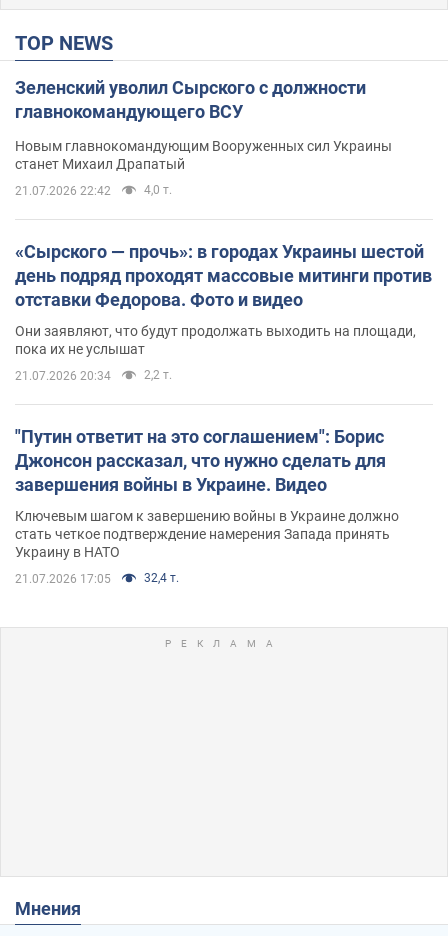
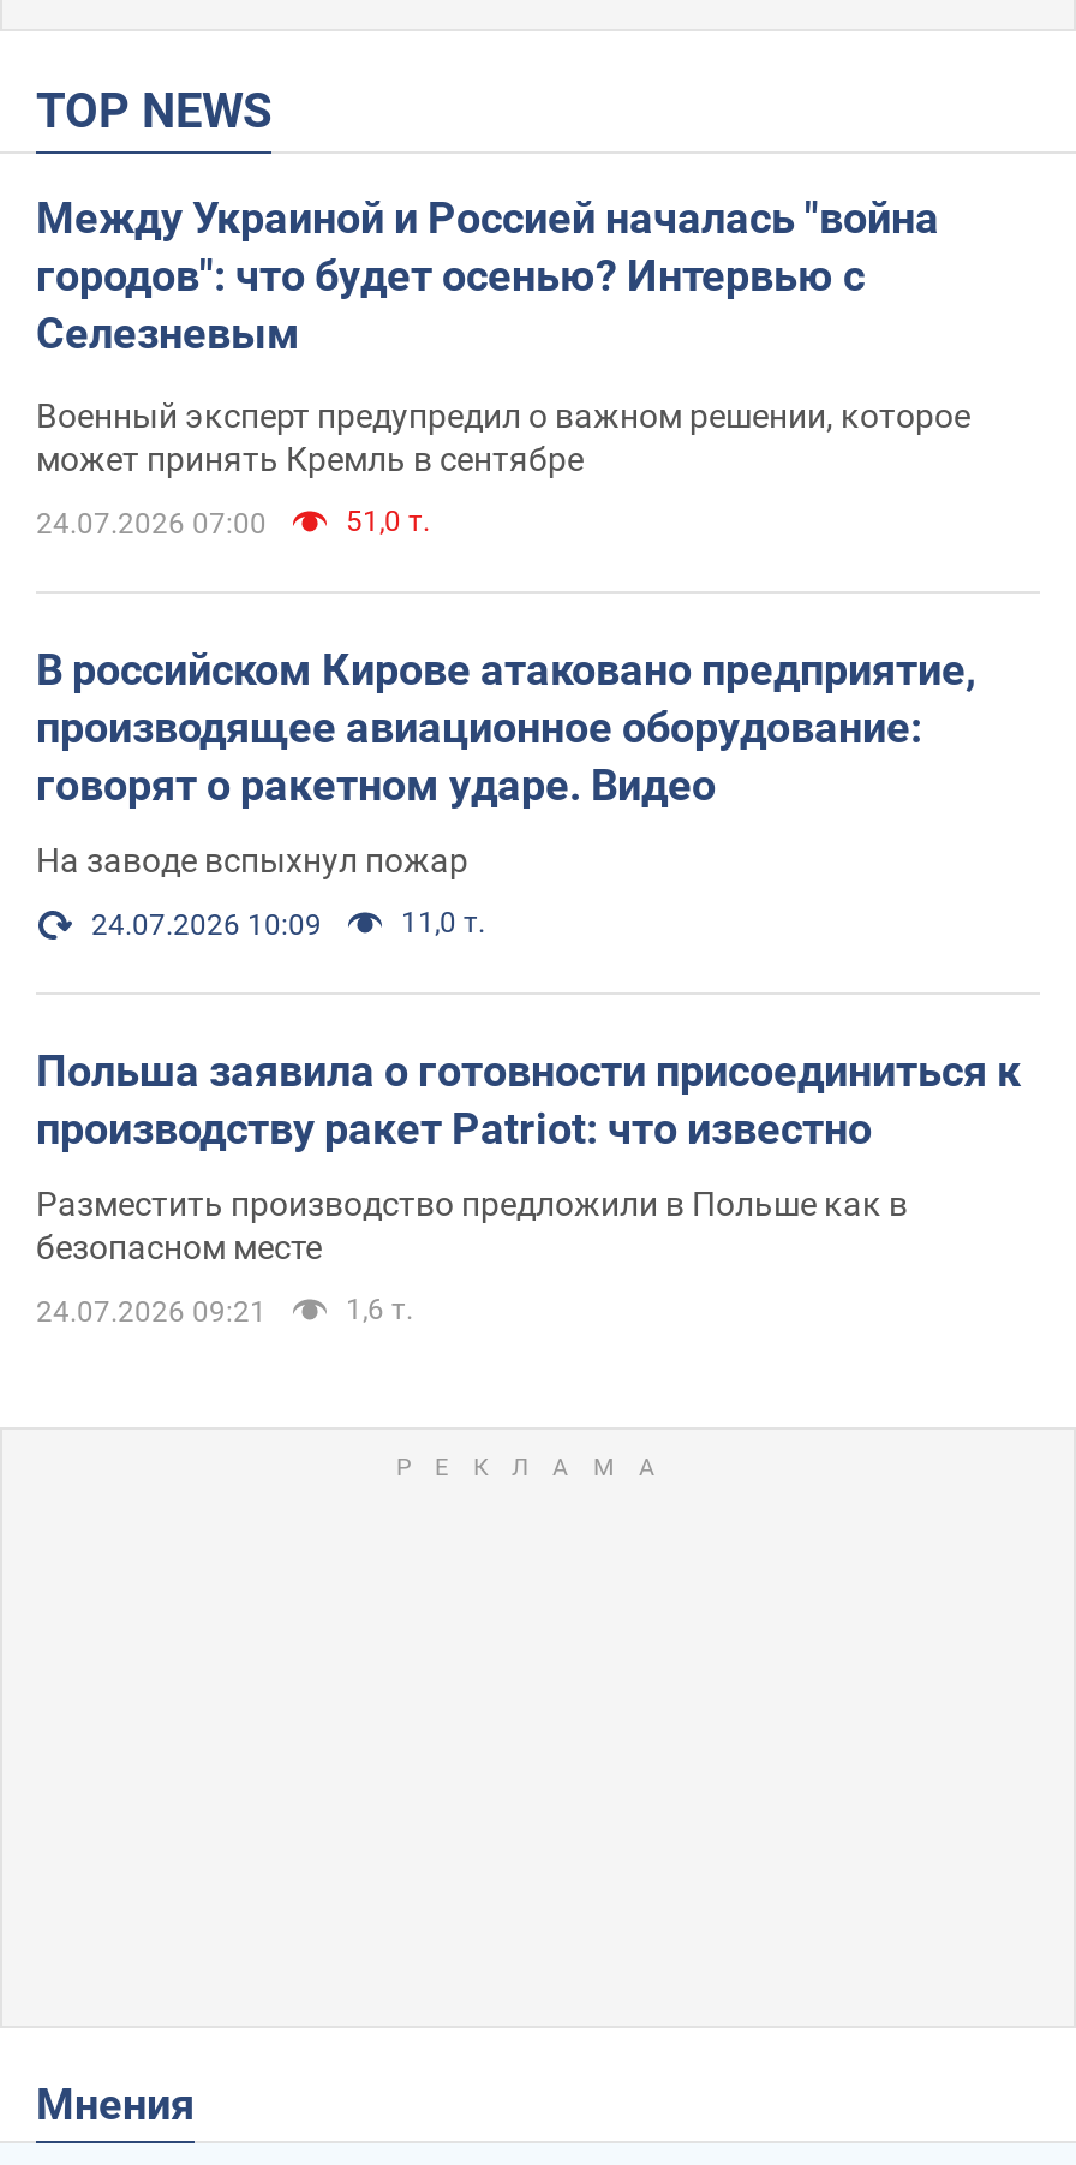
[15,77,366,122] Зеленский уволил Сырского с должности | главнокомандующего ВСУ -> [36,192,939,357] Между Украиной и Россией началась "война | городов": что будет осенью? Интервью с | Селезневым
[15,138,392,172] Новым главнокомандующим Вооруженных сил Украины | станет Михаил Драпатый -> [36,396,970,477] Военный эксперт предупредил о важном решении, которое | может принять Кремль в сентябре
[15,183,172,198] 21.07.2026 22:42 | 4,0 т. -> [36,504,430,540] 24.07.2026 07:00 | 51,0 т.
[15,241,432,310] «Сырского — прочь»: в городах Украины шестой | день подряд проходят массовые митинги против | отставки Федорова. Фото и видео -> [36,643,975,809] В российском Кирове атаковано предприятие, | производящее авиационное оборудование: | говорят о ракетном ударе. Видео
[15,323,416,357] Они заявляют, что будут продолжать выходить на площади, | пока их не услышат -> [36,840,468,879] На заводе вспыхнул пожар
[15,368,172,383] 21.07.2026 20:34 | 2,2 т. -> [91,905,485,941] 24.07.2026 10:09 | 11,0 т.
[15,426,386,495] "Путин ответит на это соглашением": Борис | Джонсон рассказал, что нужно сделать для | завершения войны в Украине. Видео -> [36,1045,1021,1153] Польша заявила о готовности присоединиться к | производству ракет Patriot: что известно
[15,508,399,560] Ключевым шагом к завершению войны в Украине должно | стать четкое подтверждение намерения Запада принять | Украину в НАТО -> [36,1184,908,1266] Разместить производство предложили в Польше как в | безопасном месте
[15,571,179,586] 21.07.2026 17:05 | 32,4 т. -> [36,1292,413,1328] 24.07.2026 09:21 | 1,6 т.

